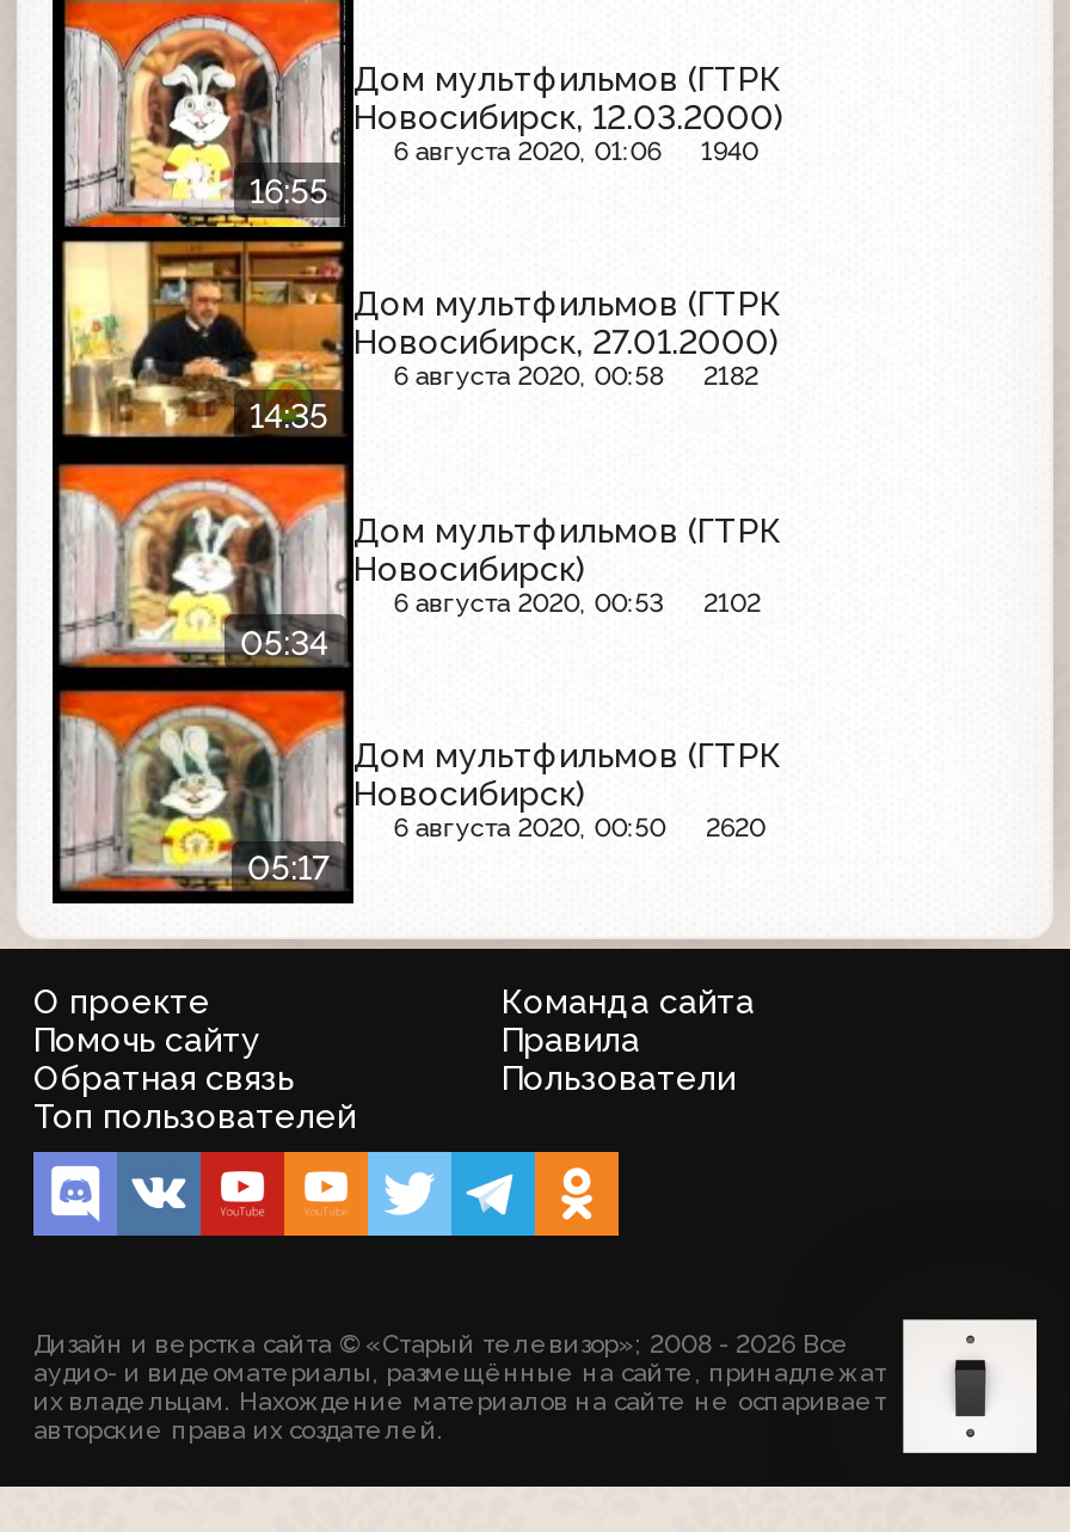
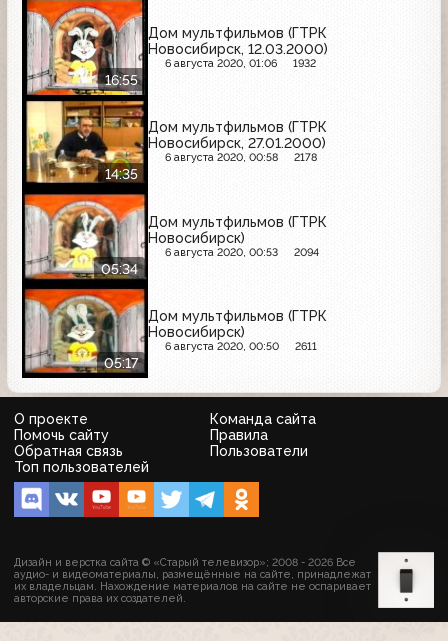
[393,136,758,167] 6 августа 2020, 01:06 1940 -> [165,57,316,70] 6 августа 2020, 01:06 1932
[393,361,758,392] 6 августа 2020, 00:58 2182 -> [165,151,317,164] 6 августа 2020, 00:58 2178
[393,587,761,619] 6 августа 2020, 00:53 2102 -> [165,246,319,259] 6 августа 2020, 00:53 2094
[393,813,765,844] 6 августа 2020, 00:50 2620 -> [165,340,317,353] 6 августа 2020, 00:50 2611

